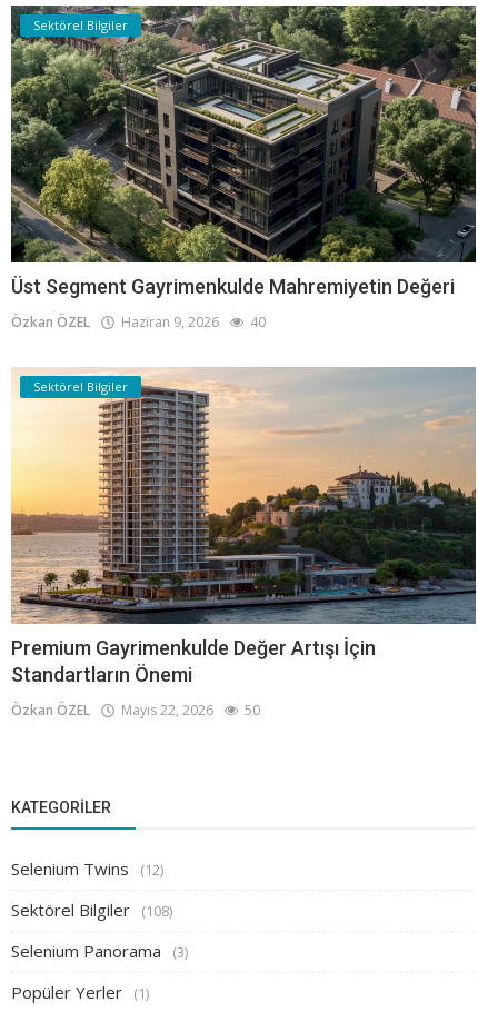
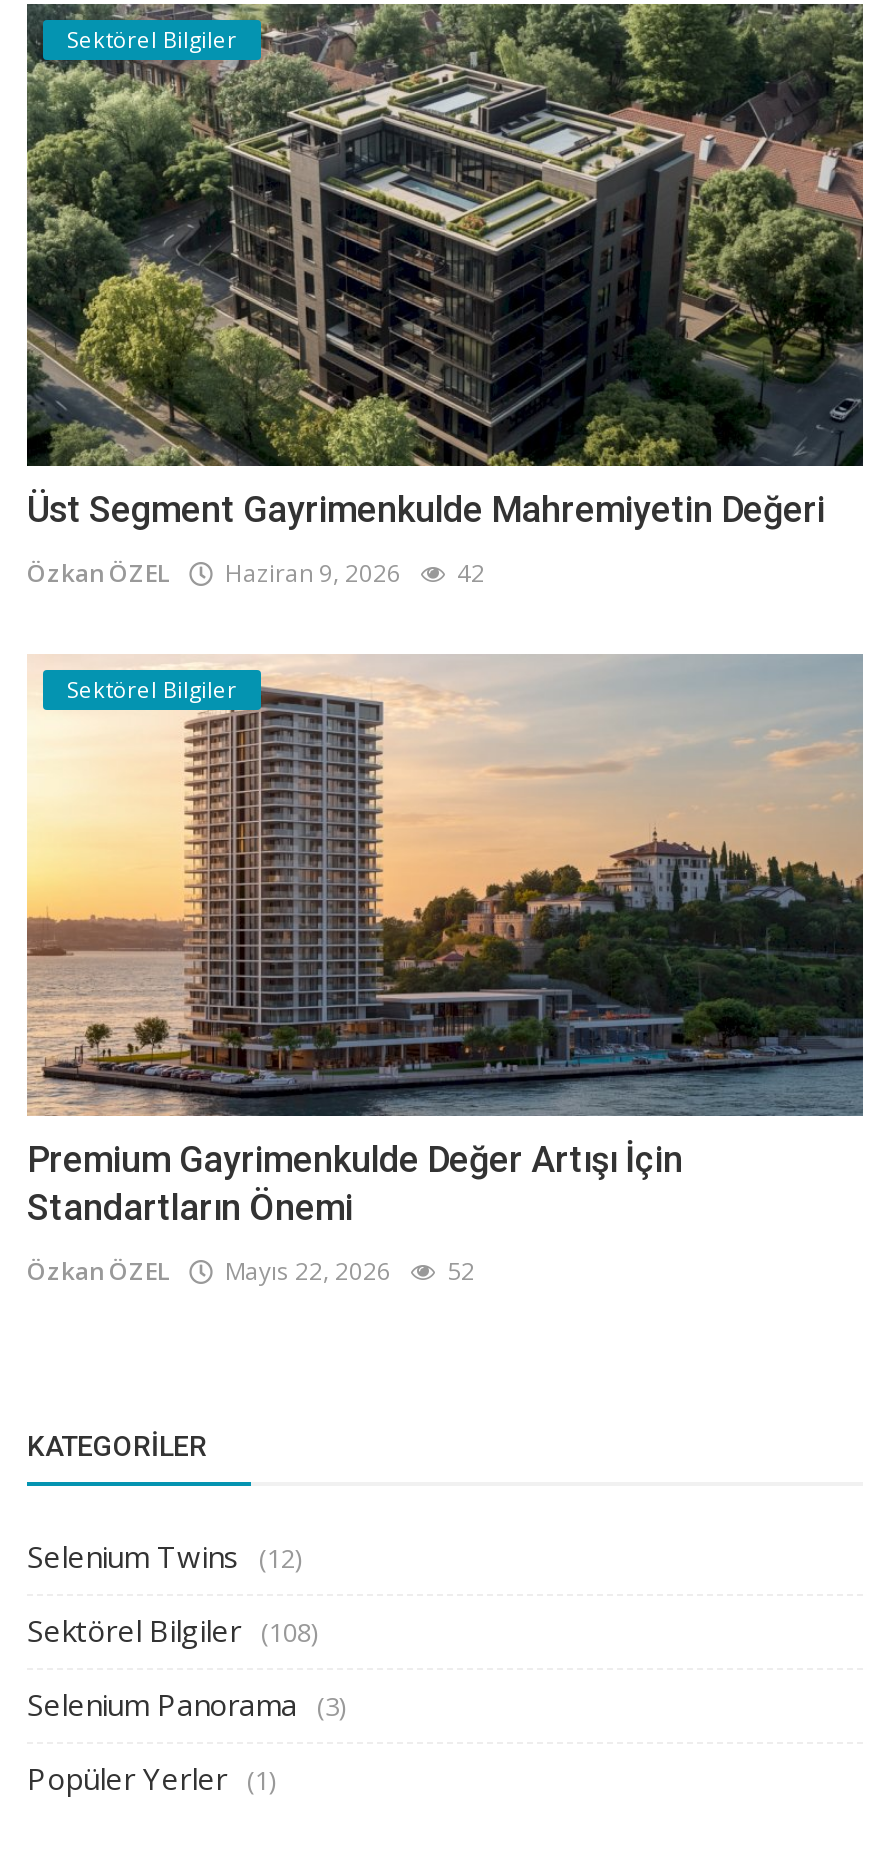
[11,313,266,332] Özkan ÖZEL Haziran 9, 2026 40 -> [27,556,485,590] Özkan ÖZEL Haziran 9, 2026 42
[11,701,260,720] Özkan ÖZEL Mayıs 22, 2026 50 -> [27,1255,475,1289] Özkan ÖZEL Mayıs 22, 2026 52

